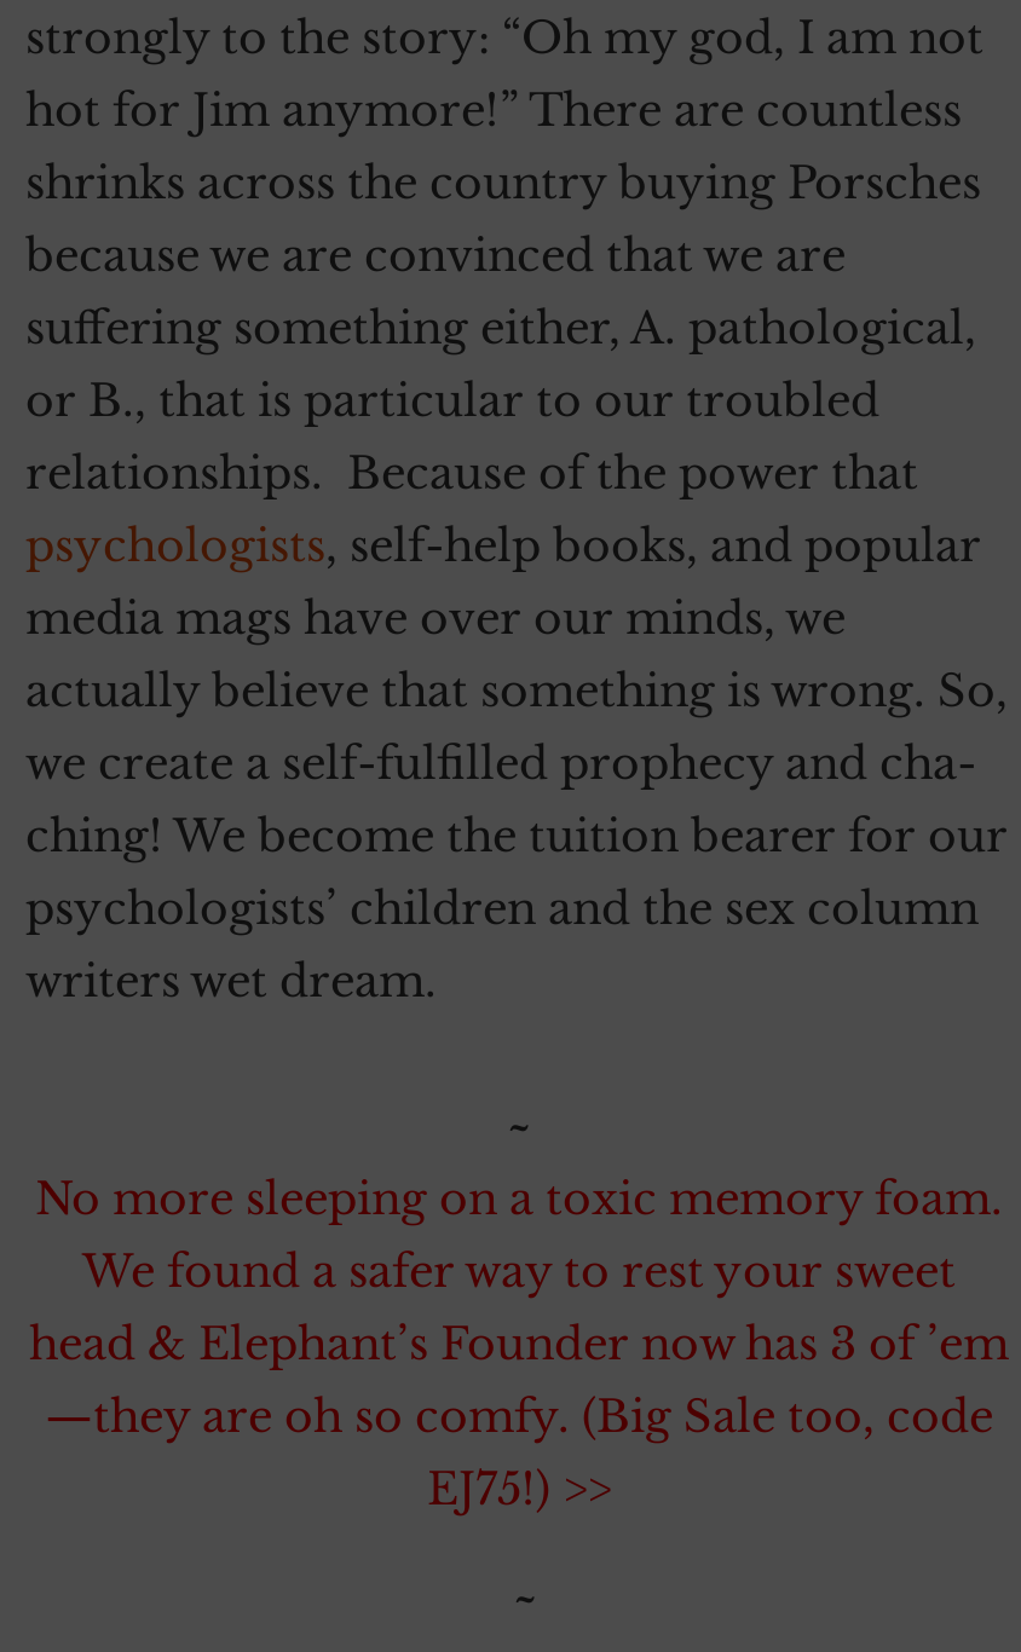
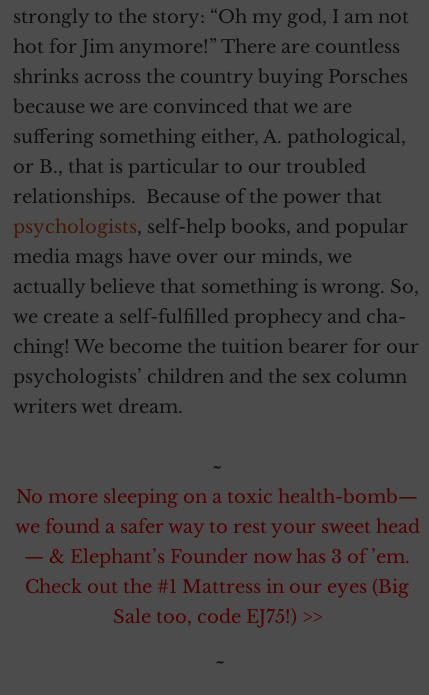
[29,1173,1009,1517] No more sleeping on a toxic memory foam. | We found a safer way to rest your sweet | head & Elephant’s Founder now has 3 of ’em | —they are oh so comfy. (Big Sale too, code | EJ75!) >> -> [14,486,419,628] No more sleeping on a toxic health-bomb— | we found a safer way to rest your sweet head | — & Elephant’s Founder now has 3 of ’em. | Check out the #1 Mattress in our eyes (Big | Sale too, code EJ75!) >>

